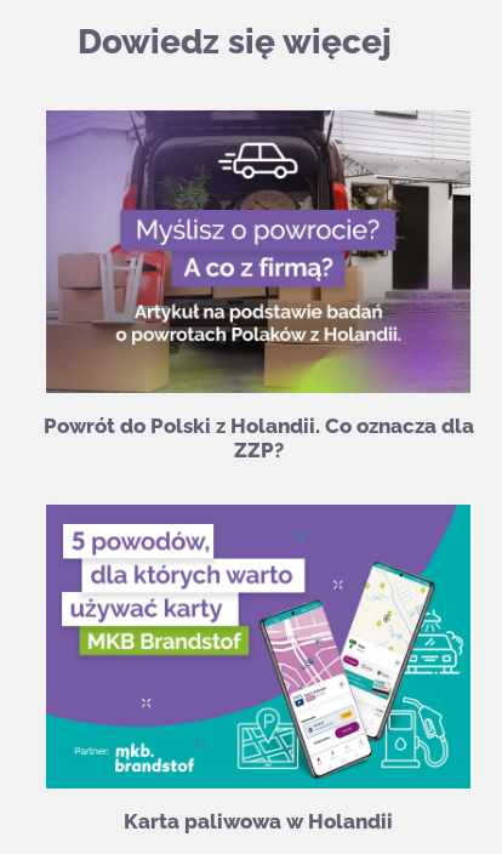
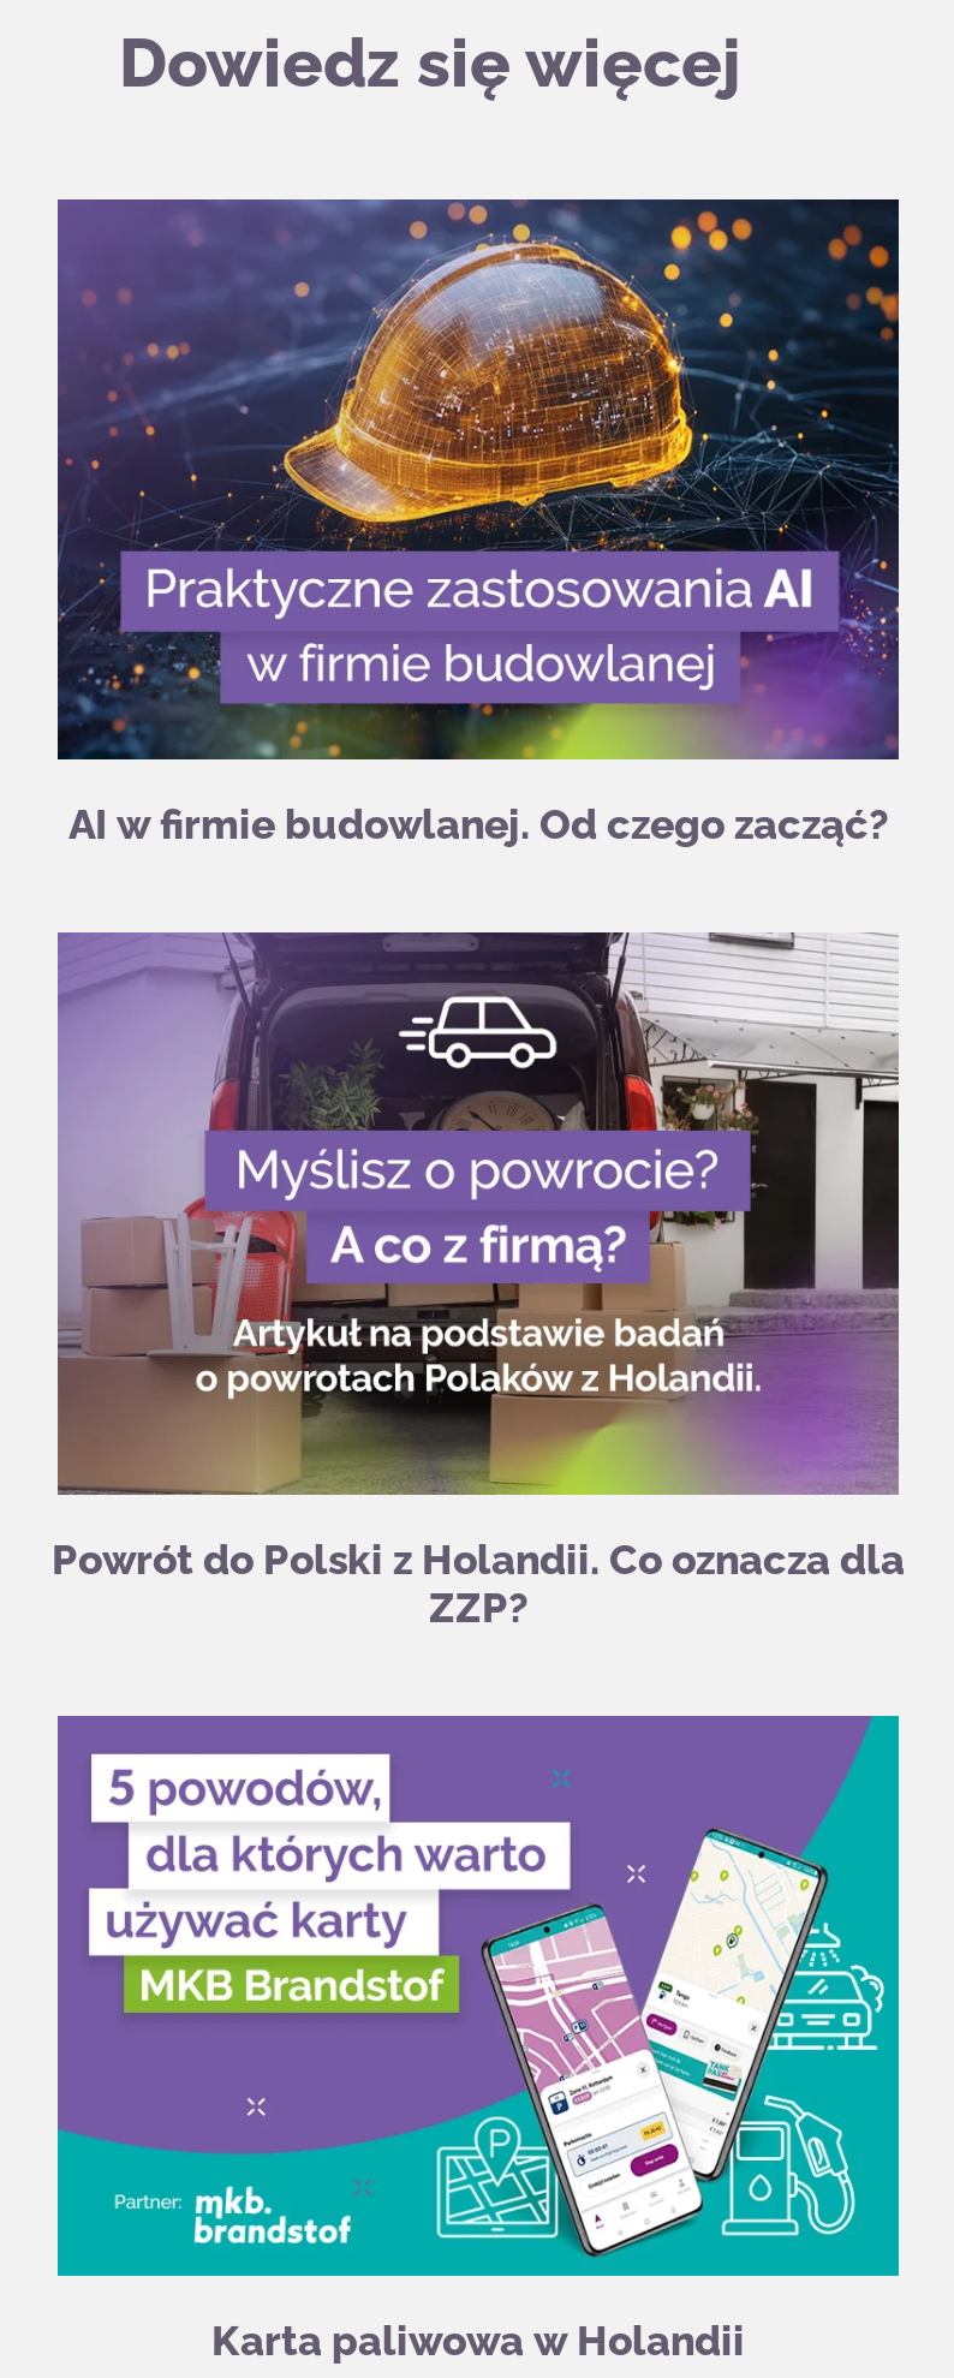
none -> [55,197,901,850] [image] | AI w firmie budowlanej. Od czego zacząć?

